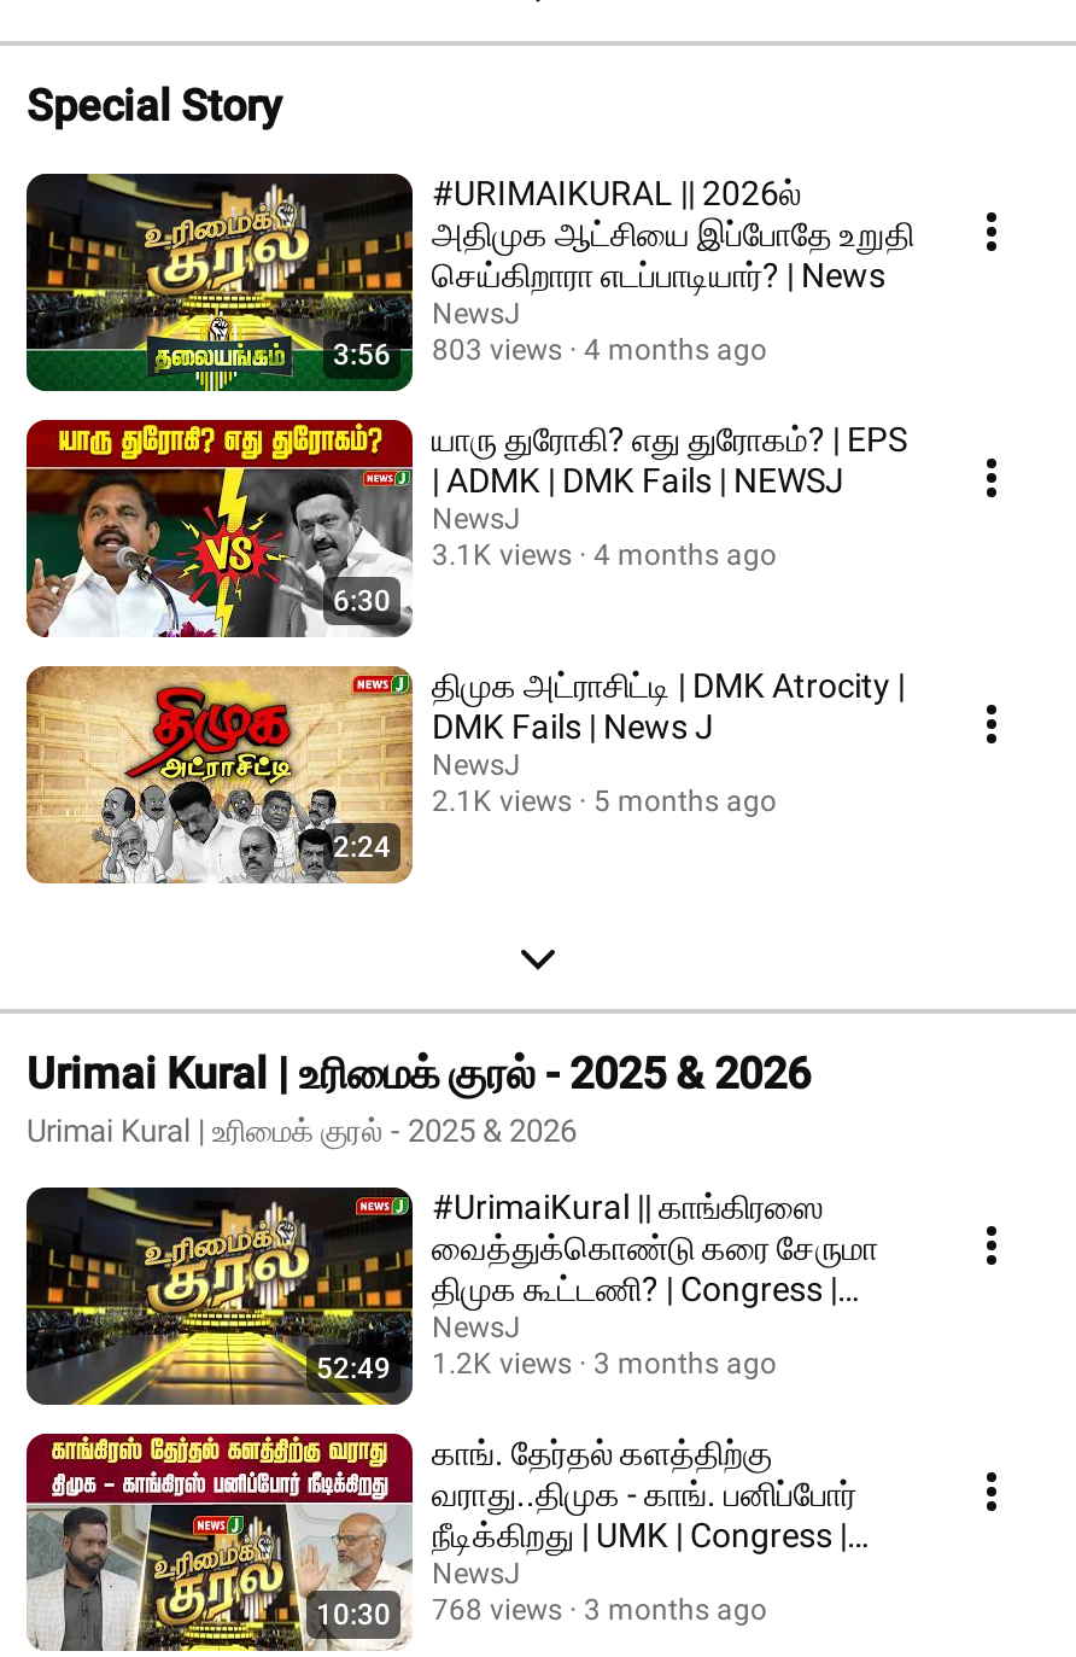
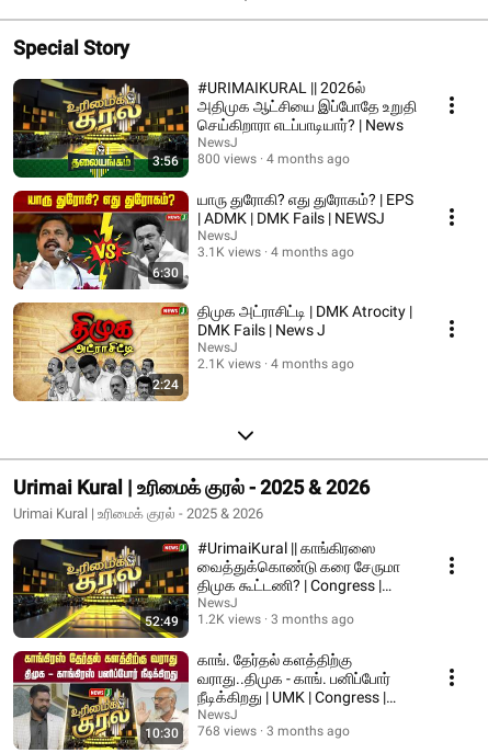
[333,333,767,372] 3:56 803 views 4 months ago -> [152,151,350,169] 3:56 800 views 4 months ago
[432,784,777,818] 2.1K views 5 months ago -> [197,356,354,372] 2.1K views 4 months ago

